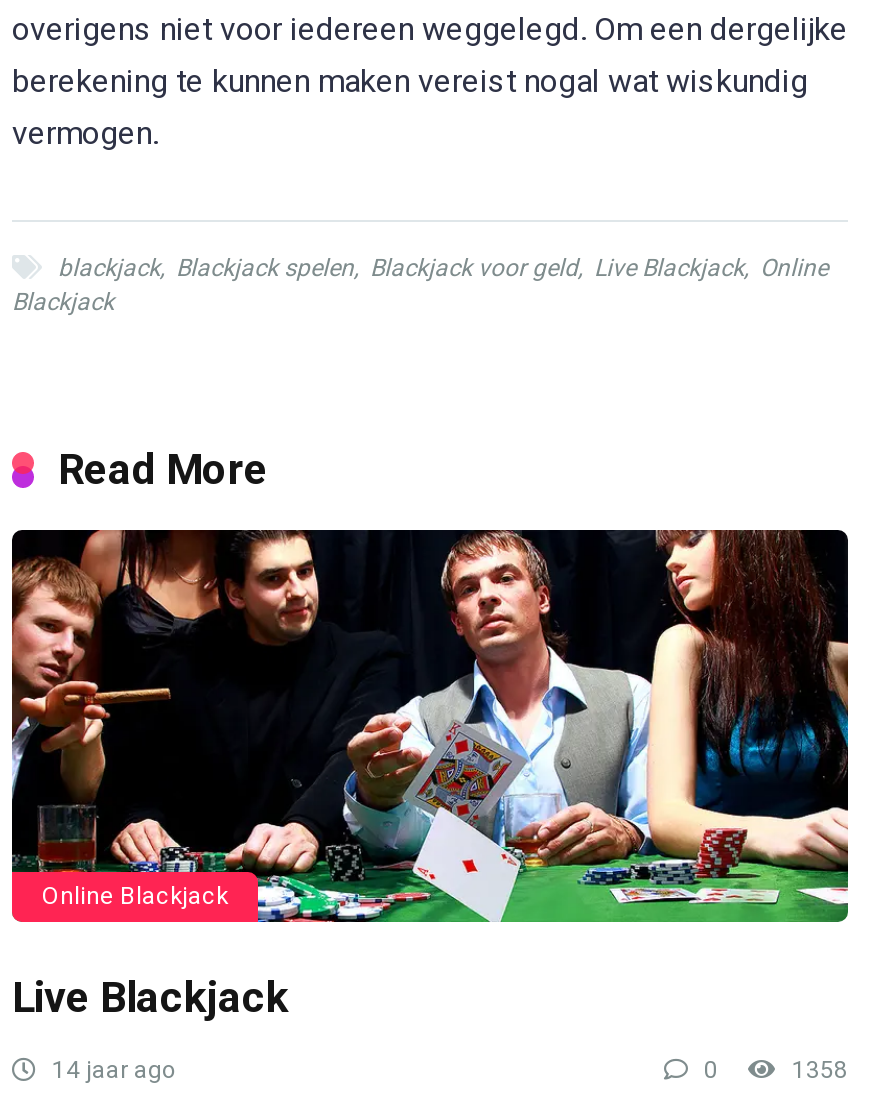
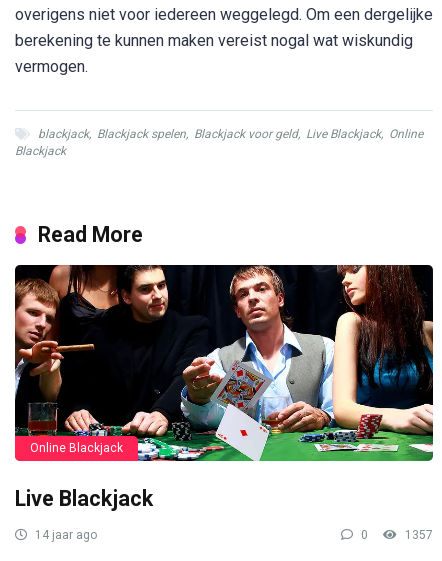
[786,1057,848,1085] 1358 -> [402,528,433,542] 1357

